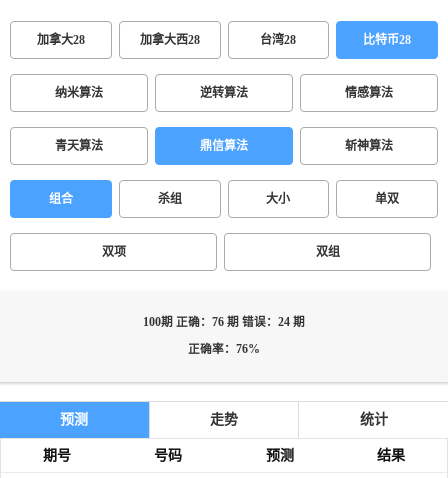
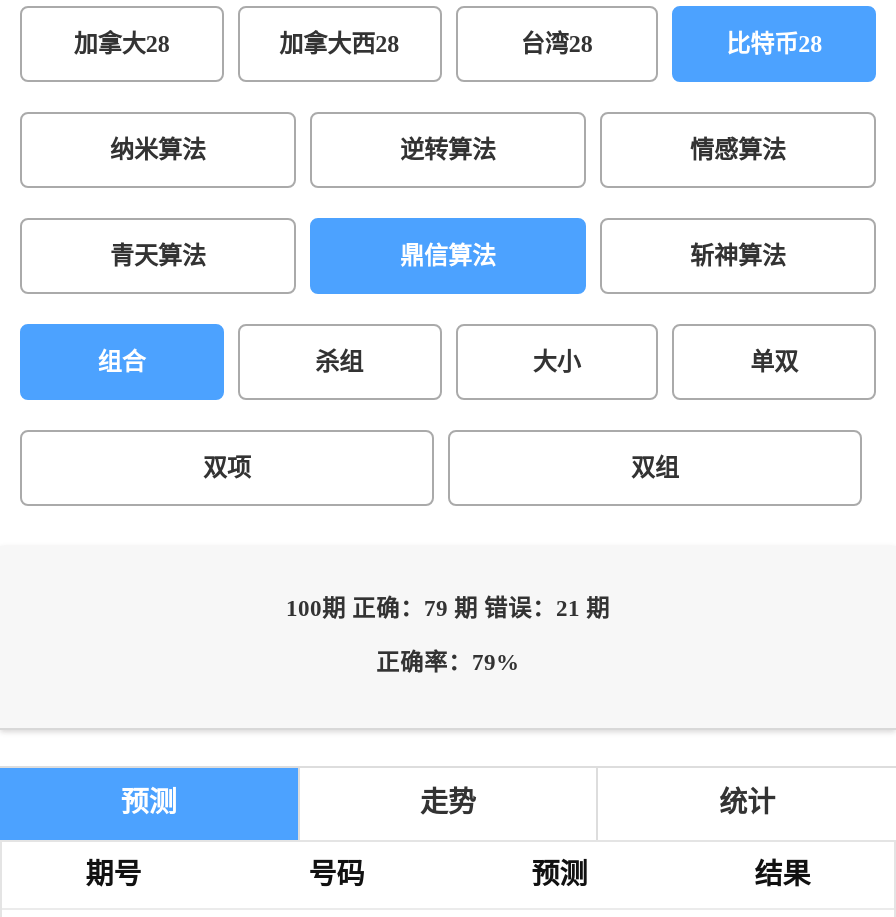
[143,316,305,329] 100期 正确：76 期 错误：24 期 -> [286,596,610,622] 100期 正确：79 期 错误：21 期
[188,343,260,356] 正确率：76% -> [376,650,520,676] 正确率：79%

